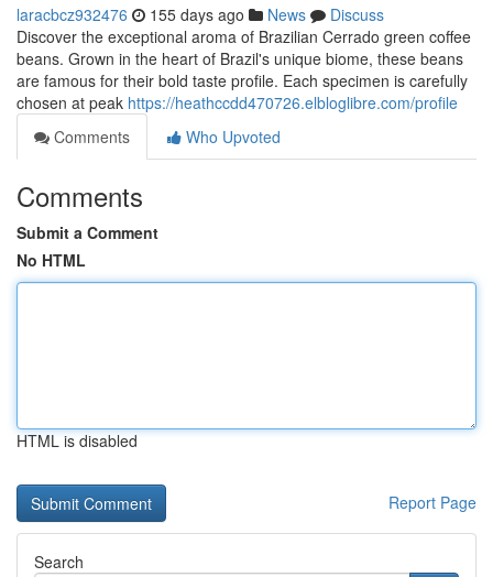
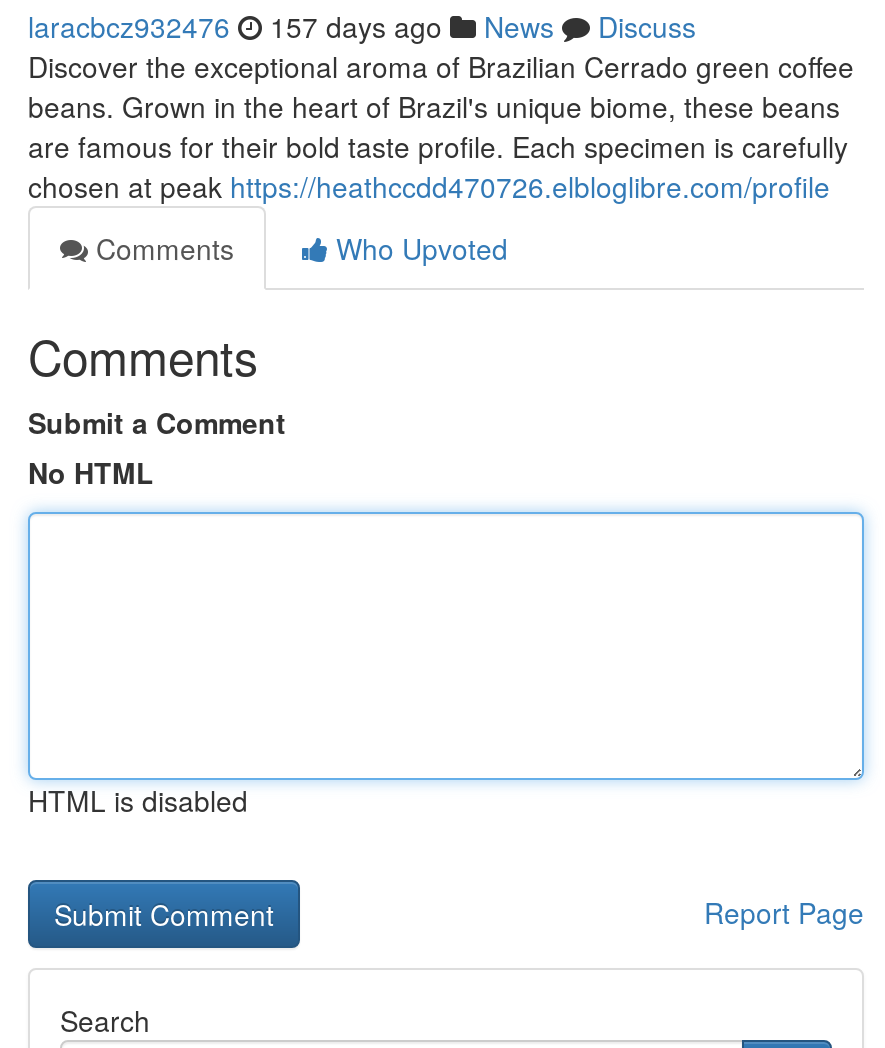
[17,3,384,25] laracbcz932476 155 days ago News Discuss -> [28,6,696,46] laracbcz932476 157 days ago News Discuss

